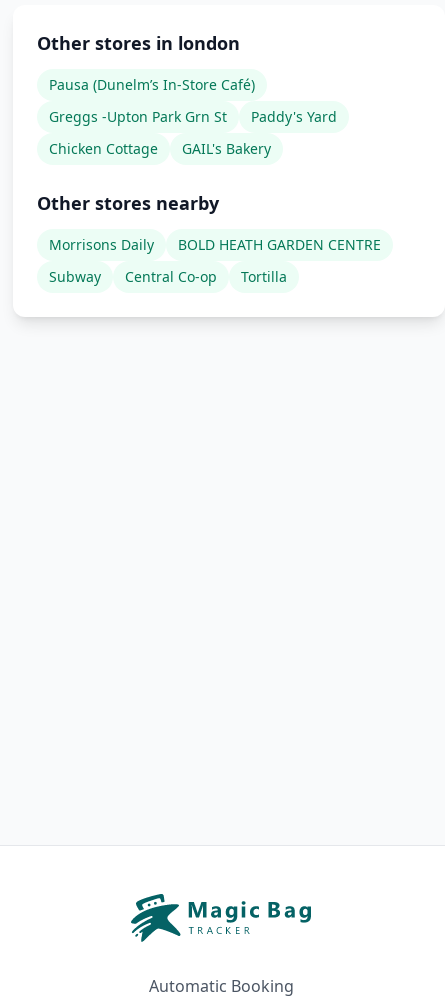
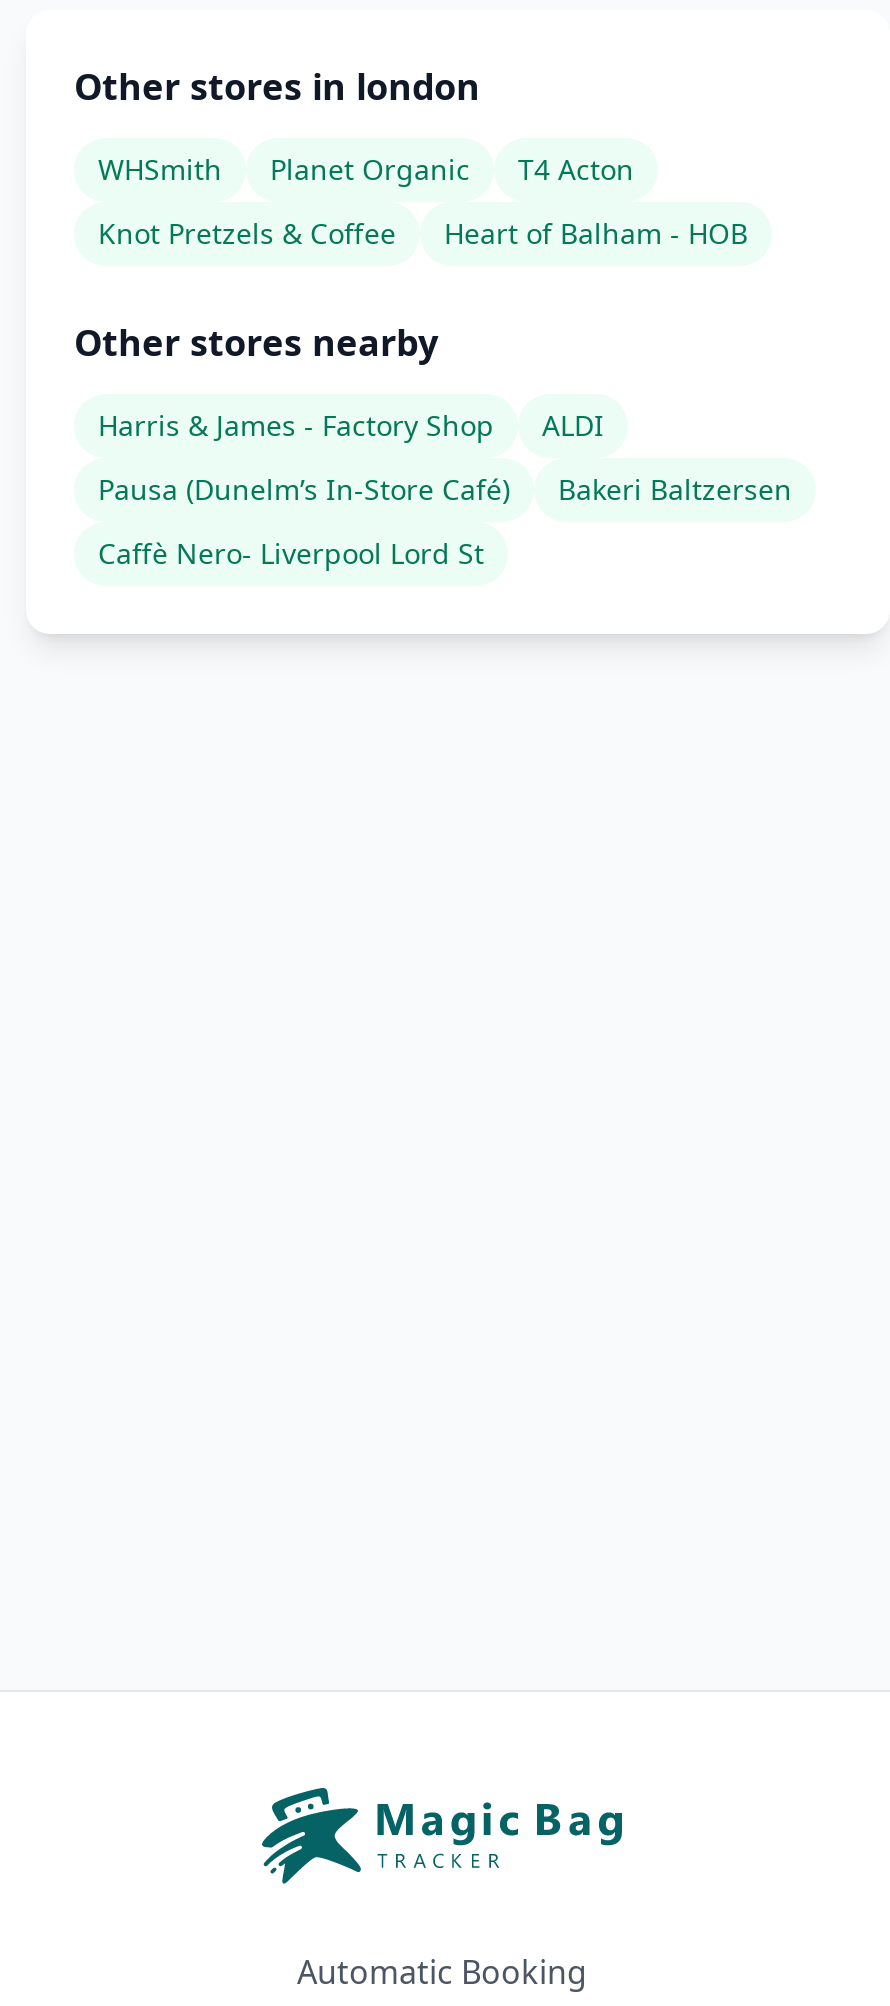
none -> [98,150,748,444] WHSmith | Planet Organic | T4 Acton | Knot Pretzels & Coffee | Heart of Balham - HOB | Harris & James - Factory Shop | ALDI
moved [49,75,255,94] -> [98,470,510,508]: Pausa (Dunelm’s In-Store Café)
[49,107,381,286] Greggs -Upton Park Grn St | Paddy's Yard | Chicken Cottage | GAIL's Bakery | Morrisons Daily | BOLD HEATH GARDEN CENTRE | Subway | Central Co-op | Tortilla -> [98,470,792,572] Bakeri Baltzersen | Caffè Nero- Liverpool Lord St
moved [37,191,219,215] -> [74,318,438,366]: Other stores nearby

